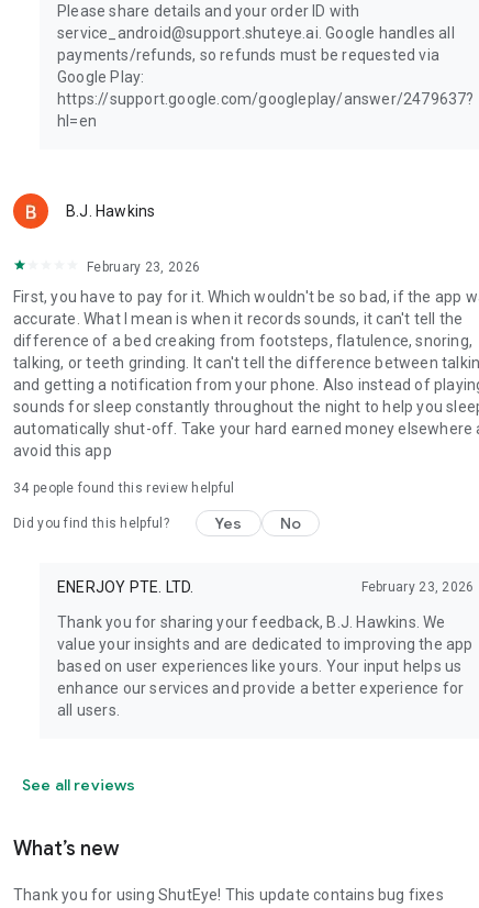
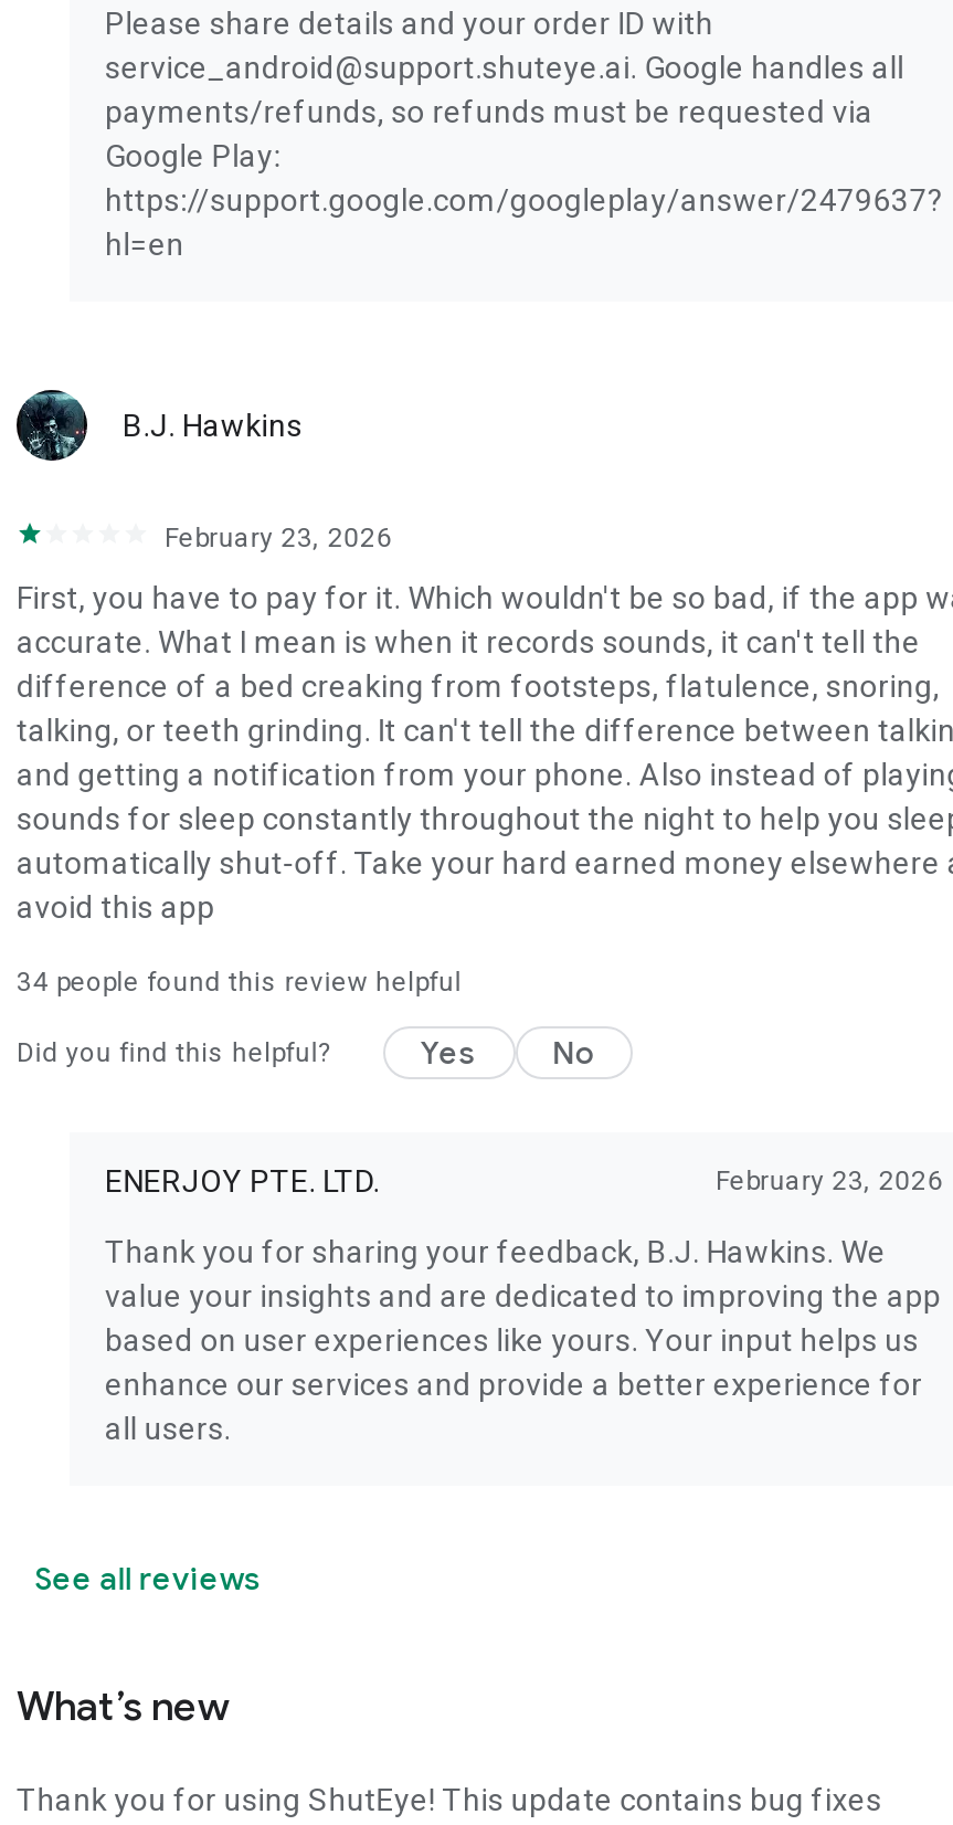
[11,192,49,230] [image] -> [12,387,92,464] [image]

